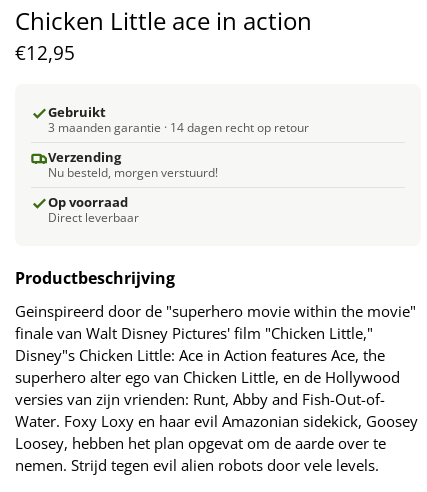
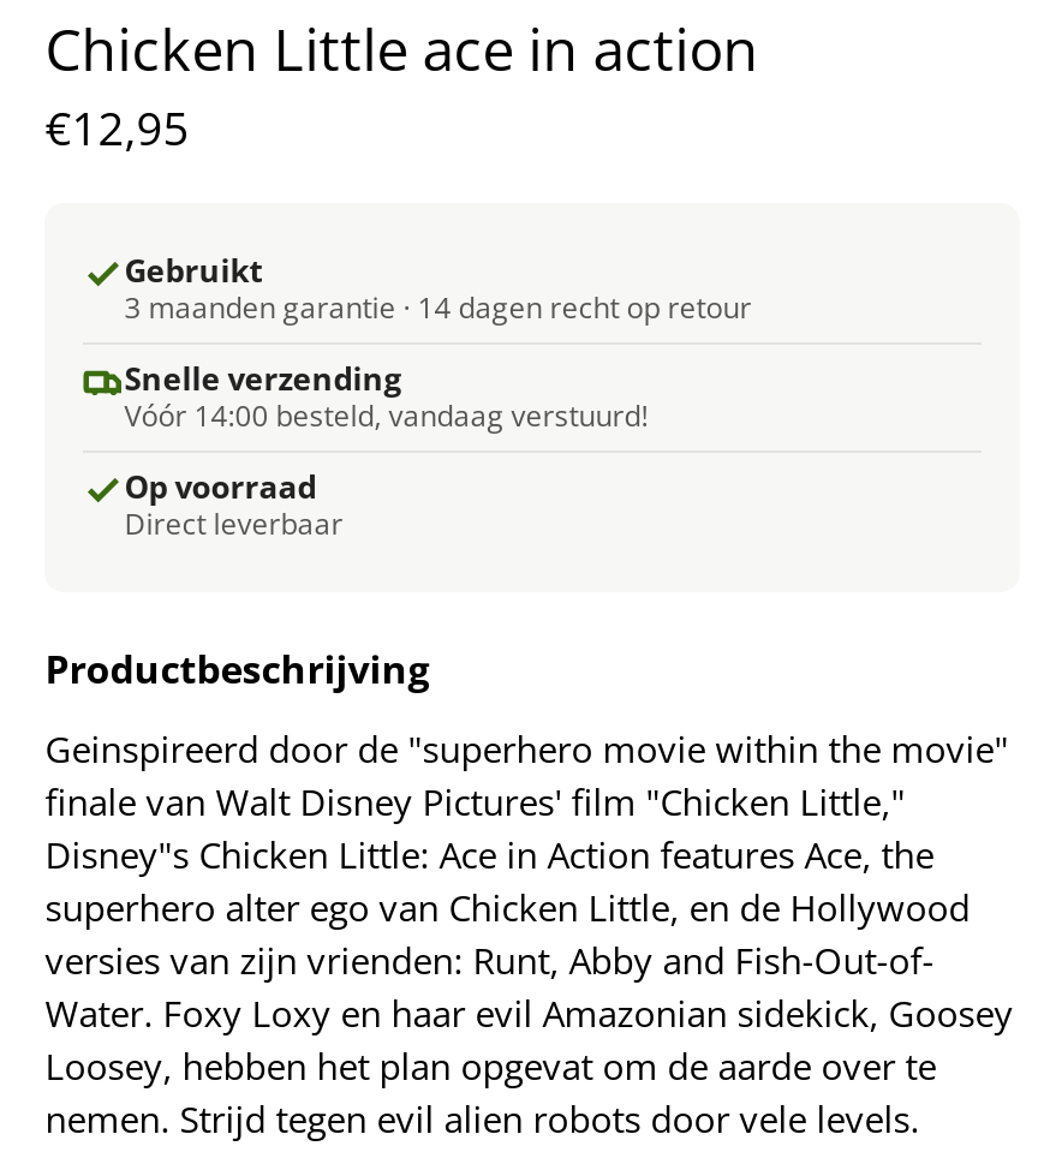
[48,148,218,181] Verzending | Nu besteld, morgen verstuurd! -> [124,356,648,435] Snelle verzending | Vóór 14:00 besteld, vandaag verstuurd!

